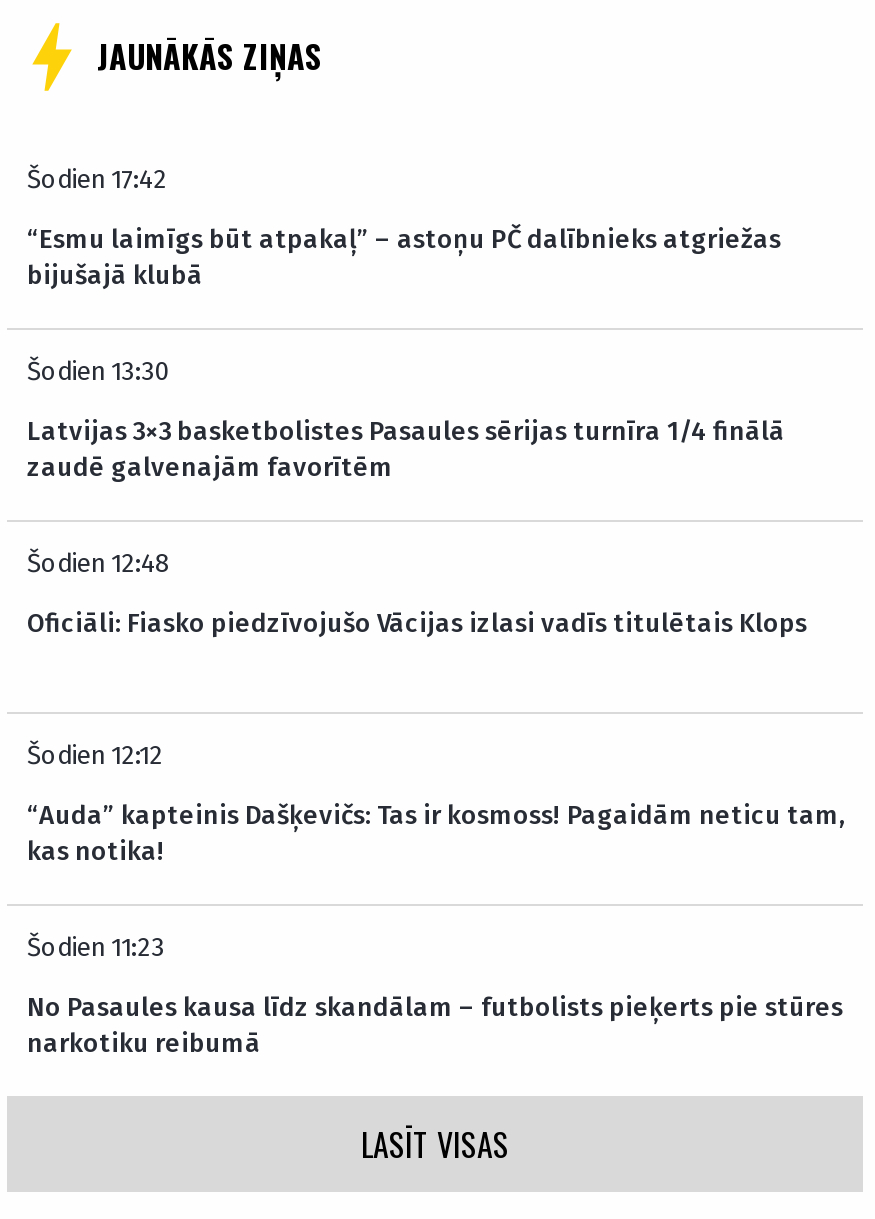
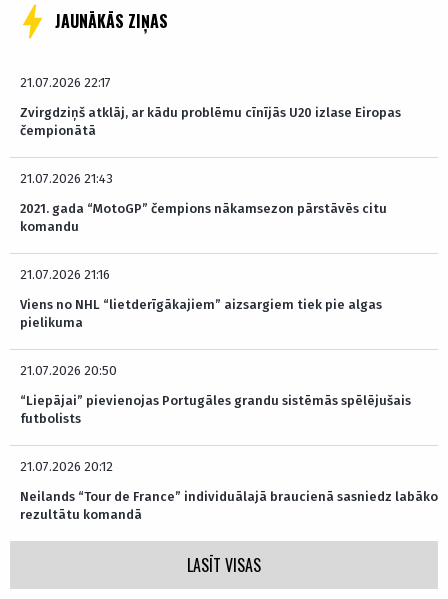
[27,164,167,194] Šodien 17:42 -> [20,75,111,90] 21.07.2026 22:17
[27,224,781,290] “Esmu laimīgs būt atpakaļ” – astoņu PČ dalībnieks atgriežas | bijušajā klubā -> [20,105,401,138] Zvirgdziņš atklāj, ar kādu problēmu cīnījās U20 izlase Eiropas | čempionātā
[27,356,171,386] Šodien 13:30 -> [20,171,113,186] 21.07.2026 21:43
[27,416,785,482] Latvijas 3×3 basketbolistes Pasaules sērijas turnīra 1/4 finālā | zaudē galvenajām favorītēm -> [20,201,387,234] 2021. gada “MotoGP” čempions nākamsezon pārstāvēs citu | komandu
[27,548,171,578] Šodien 12:48 -> [20,267,110,282] 21.07.2026 21:16
[27,608,807,638] Oficiāli: Fiasko piedzīvojušo Vācijas izlasi vadīs titulētais Klops -> [20,297,382,330] Viens no NHL “lietderīgākajiem” aizsargiem tiek pie algas | pielikuma
[27,740,163,770] Šodien 12:12 -> [20,363,117,378] 21.07.2026 20:50
[27,800,845,866] “Auda” kapteinis Dašķevičs: Tas ir kosmoss! Pagaidām neticu tam, | kas notika! -> [20,393,411,426] “Liepājai” pievienojas Portugāles grandu sistēmās spēlējušais | futbolists
[27,932,165,962] Šodien 11:23 -> [20,459,113,474] 21.07.2026 20:12
[27,992,843,1058] No Pasaules kausa līdz skandālam – futbolists pieķerts pie stūres | narkotiku reibumā -> [20,489,438,522] Neilands “Tour de France” individuālajā braucienā sasniedz labāko | rezultātu komandā

